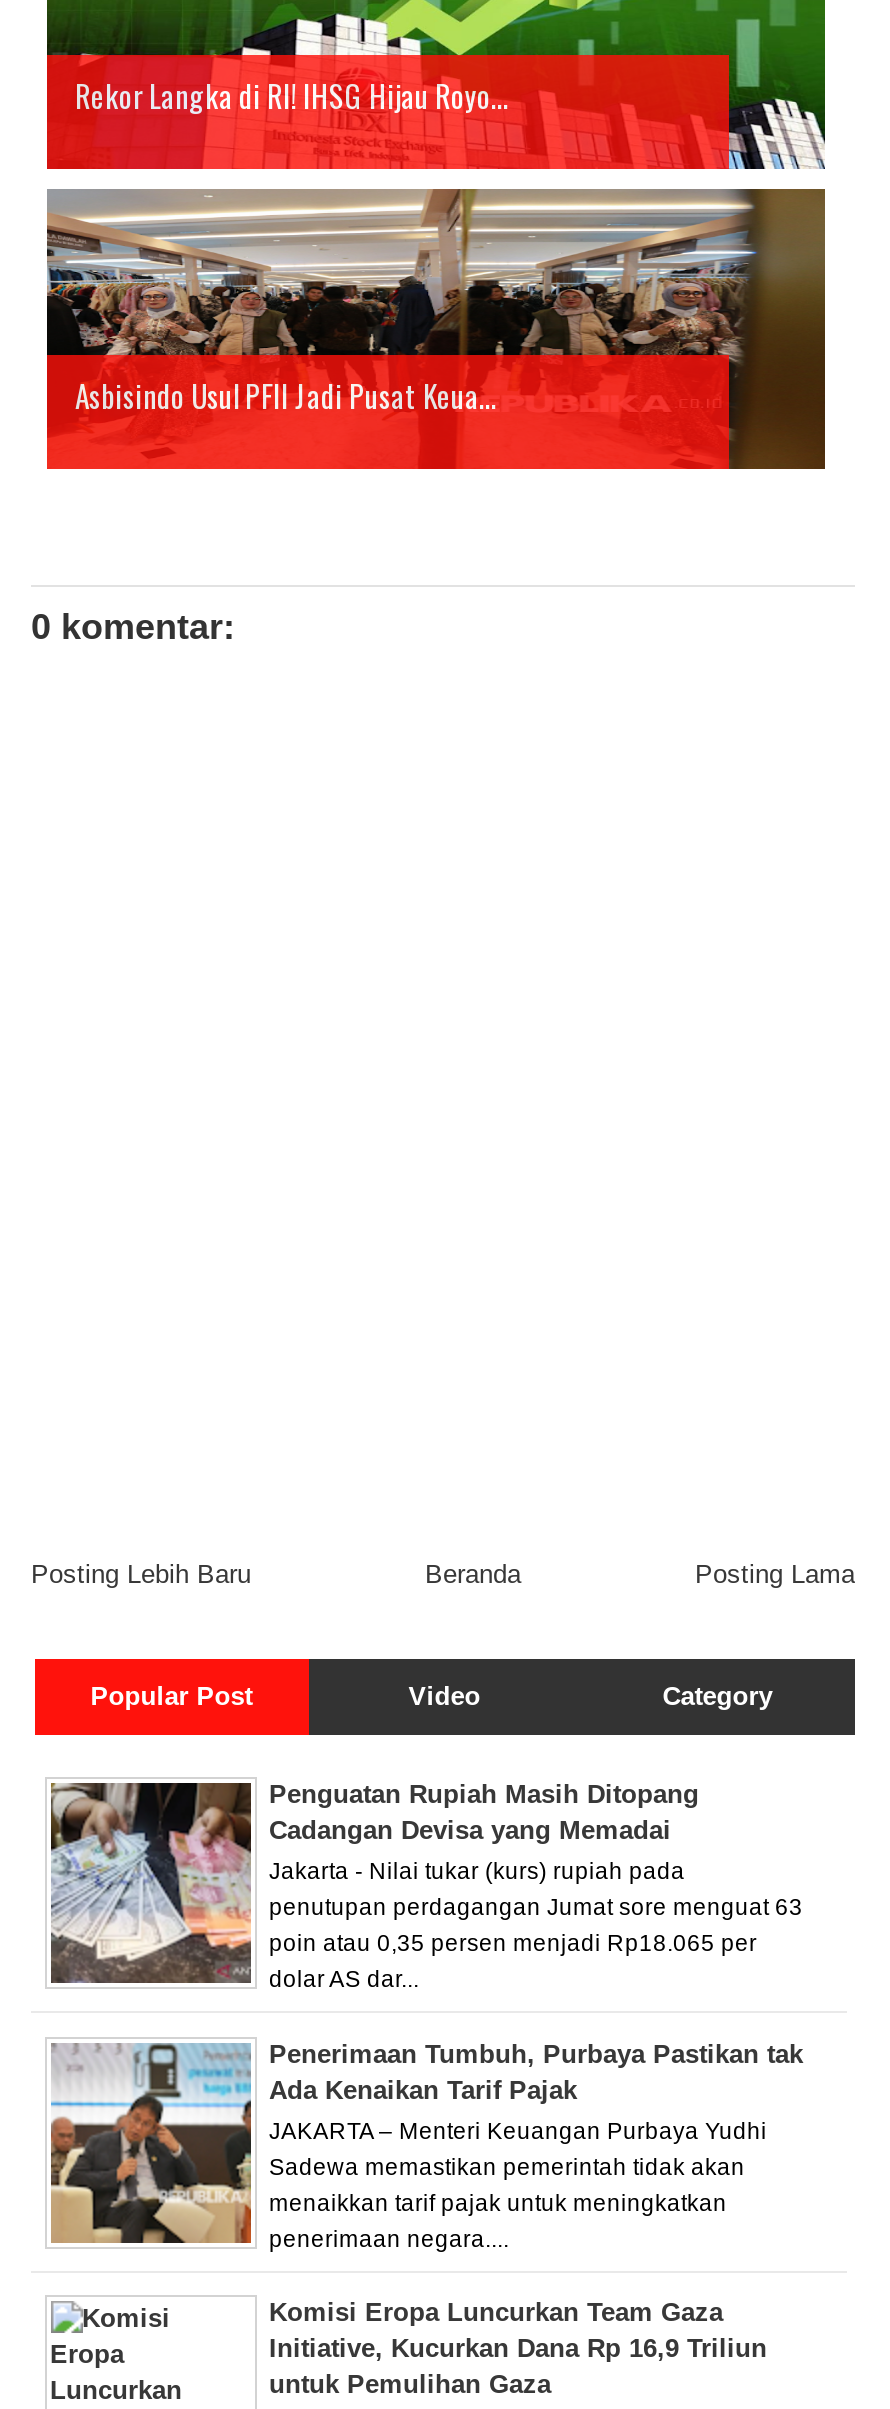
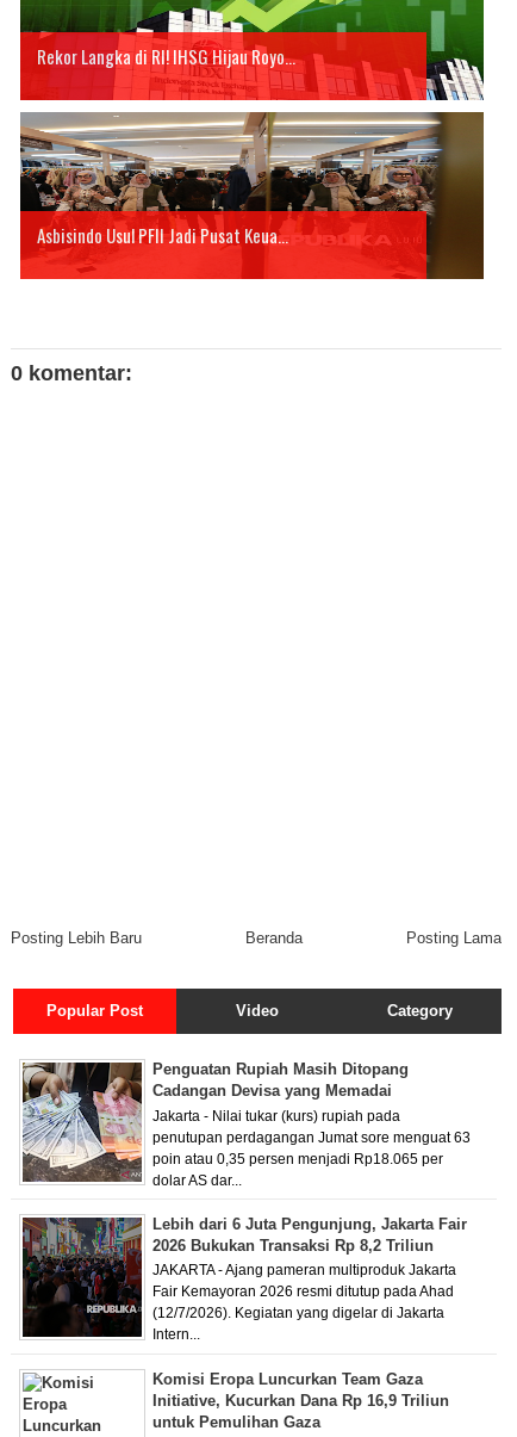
[49,2038,803,2244] [image] | Penerimaan Tumbuh, Purbaya Pastikan tak | Ada Kenaikan Tarif Pajak -> [21,1215,467,1338] [image] | Lebih dari 6 Juta Pengunjung, Jakarta Fair | 2026 Bukukan Transaksi Rp 8,2 Triliun
[269,2119,767,2143] JAKARTA – Menteri Keuangan Purbaya Yudhi -> [152,1263,456,1278] JAKARTA - Ajang pameran multiproduk Jakarta
[269,2155,745,2179] Sadewa memastikan pemerintah tidak akan -> [152,1285,454,1299] Fair Kemayoran 2026 resmi ditutup pada Ahad
[269,2191,727,2215] menaikkan tarif pajak untuk meningkatkan -> [152,1306,444,1321] (12/7/2026). Kegiatan yang digelar di Jakarta
[269,2227,509,2251] penerimaan negara.... -> [152,1328,200,1342] Intern...

